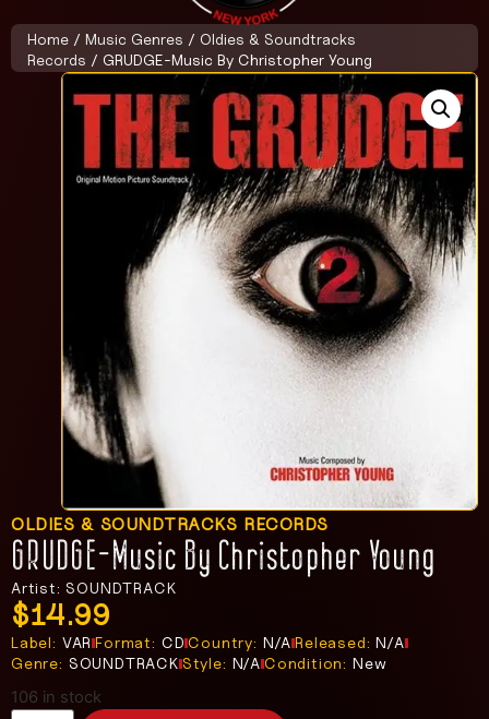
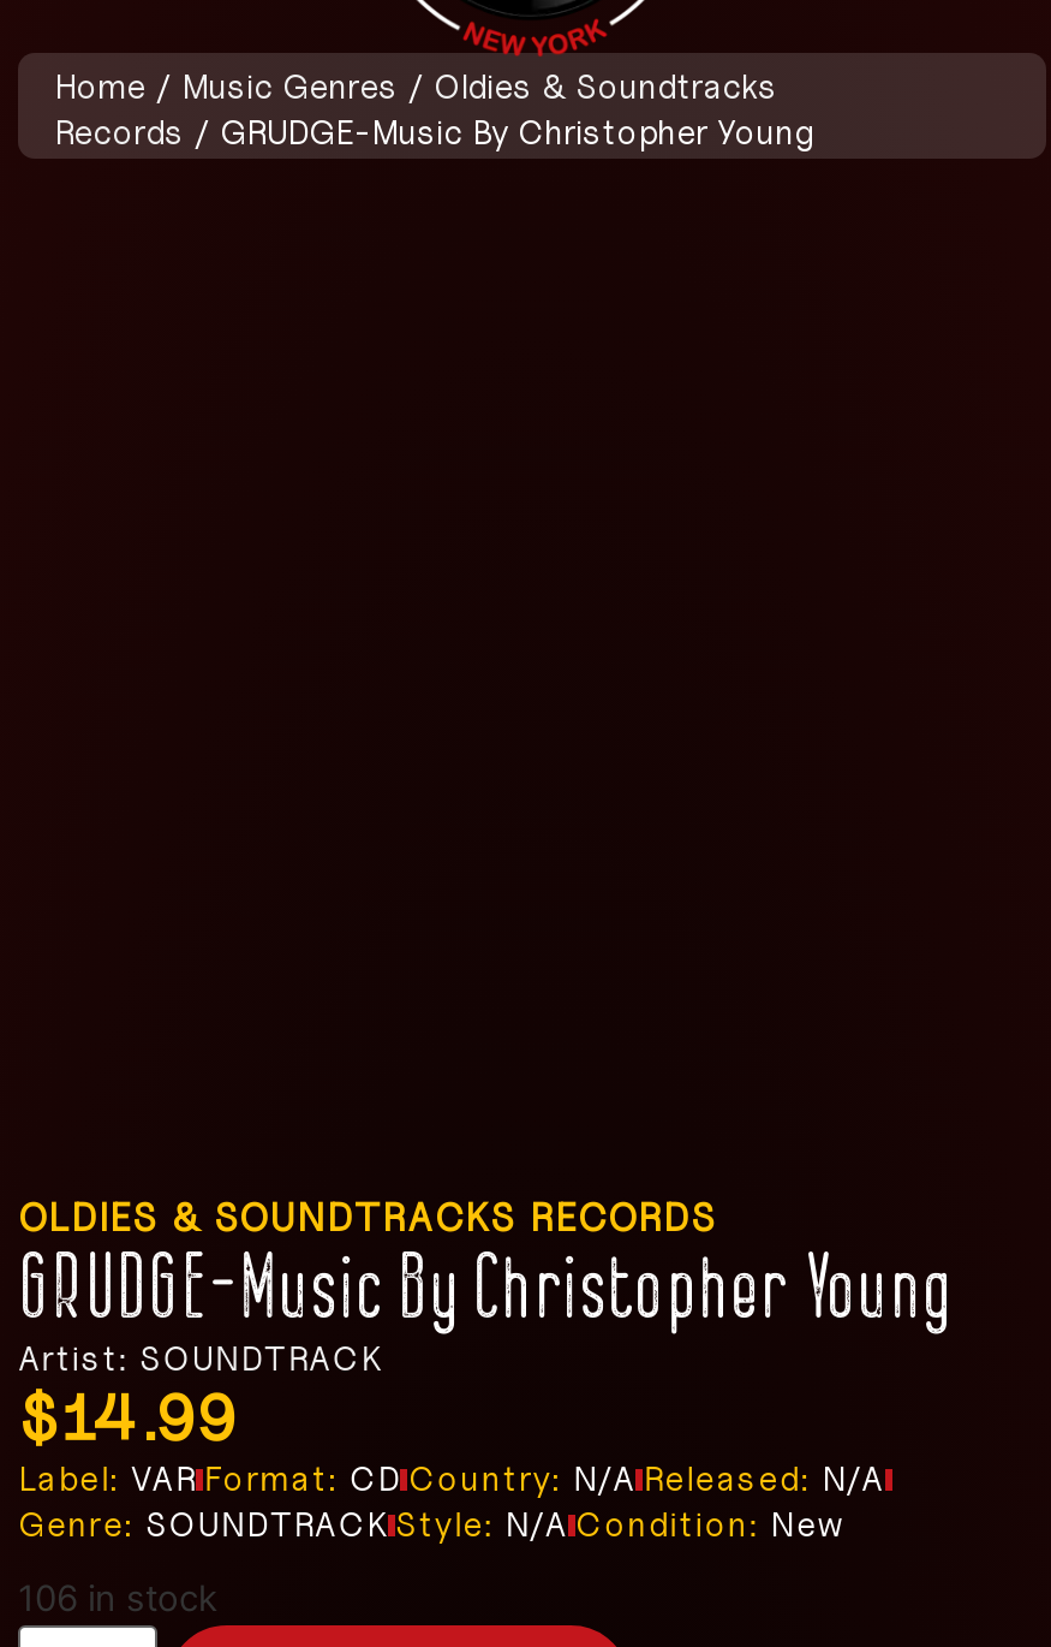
[60,71,479,512] [image] -> none

